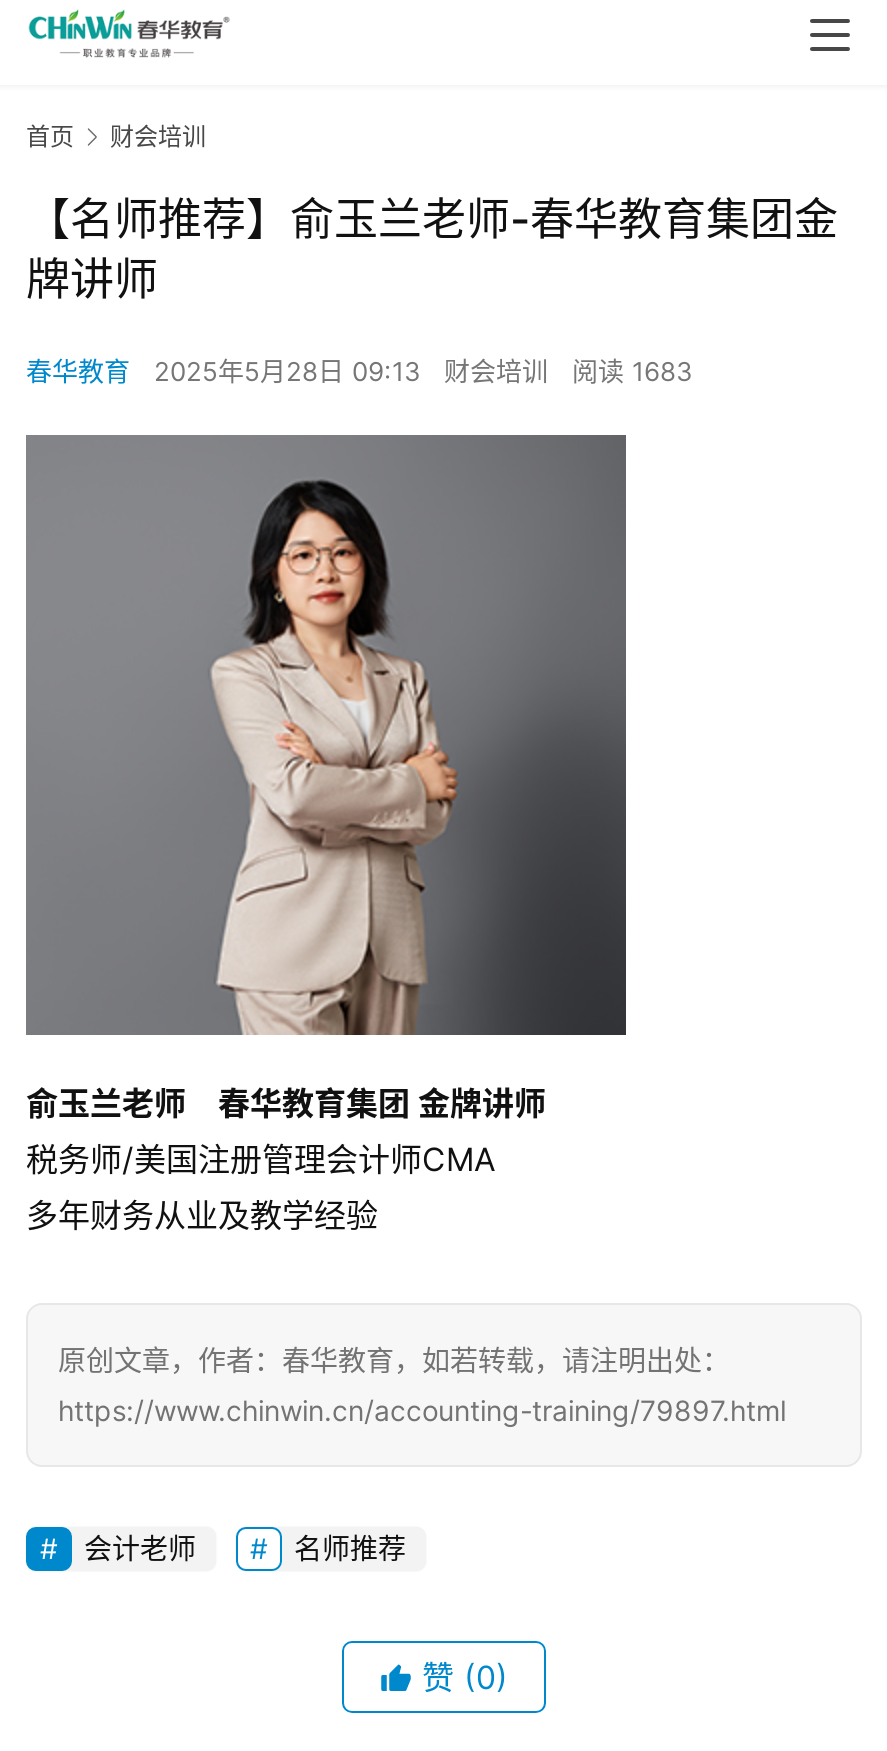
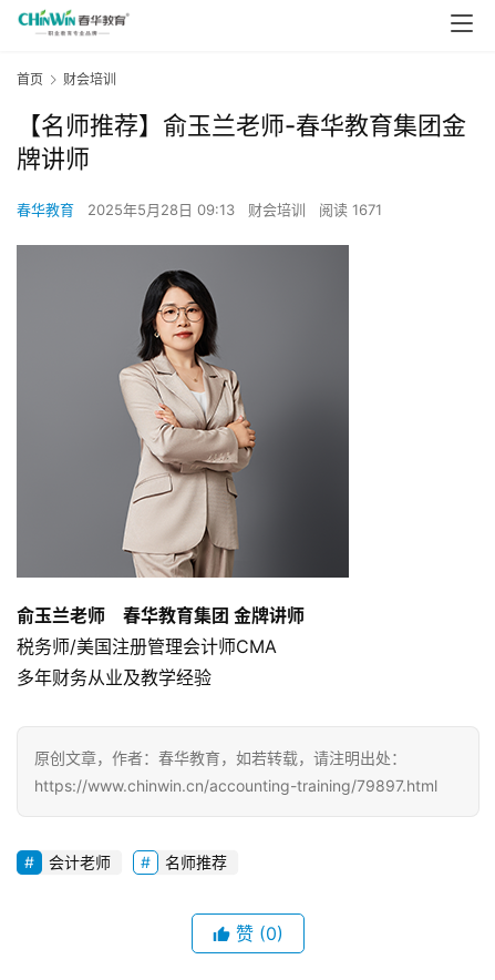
[26,355,692,387] 春华教育 2025年5月28日 09:13 财会培训 阅读 1683 -> [17,201,382,219] 春华教育 2025年5月28日 09:13 财会培训 阅读 1671

